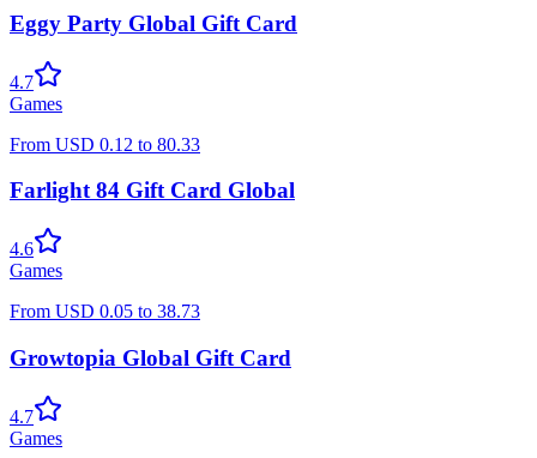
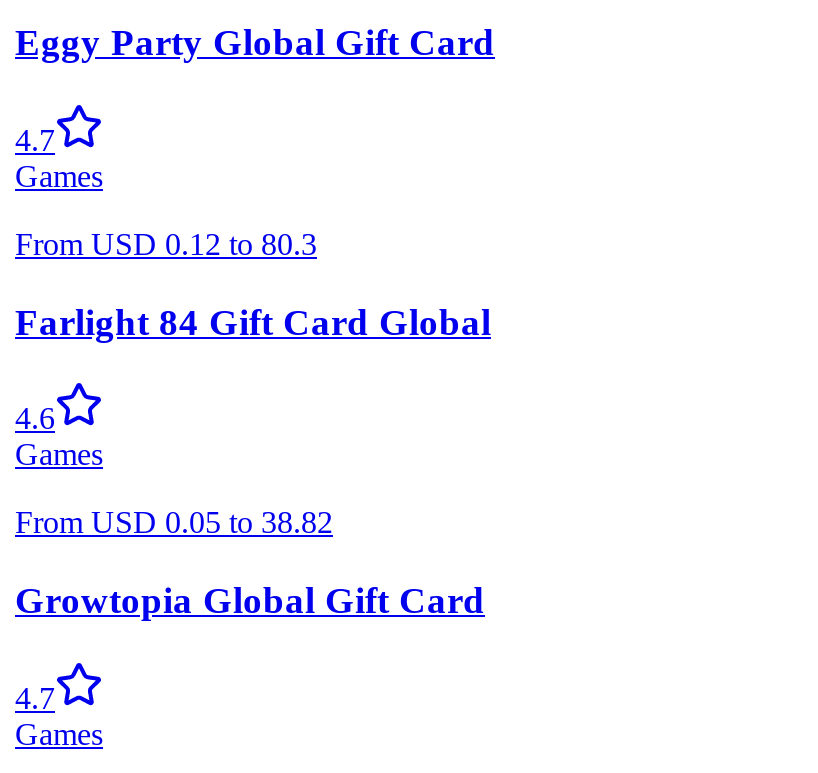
[10,134,200,154] From USD 0.12 to 80.33 -> [15,226,317,260] From USD 0.12 to 80.3
[10,301,200,321] From USD 0.05 to 38.73 -> [15,505,333,539] From USD 0.05 to 38.82

